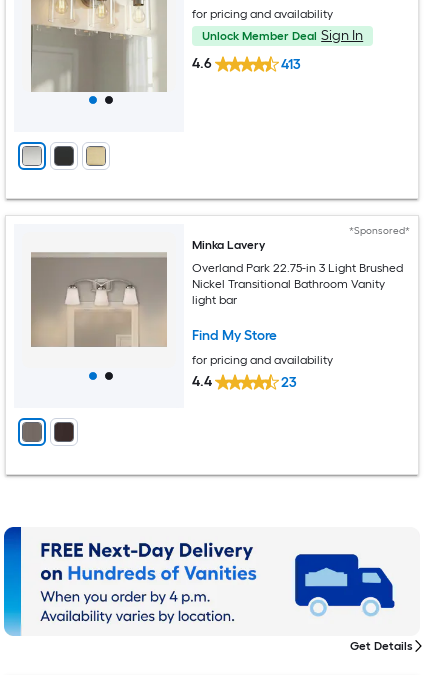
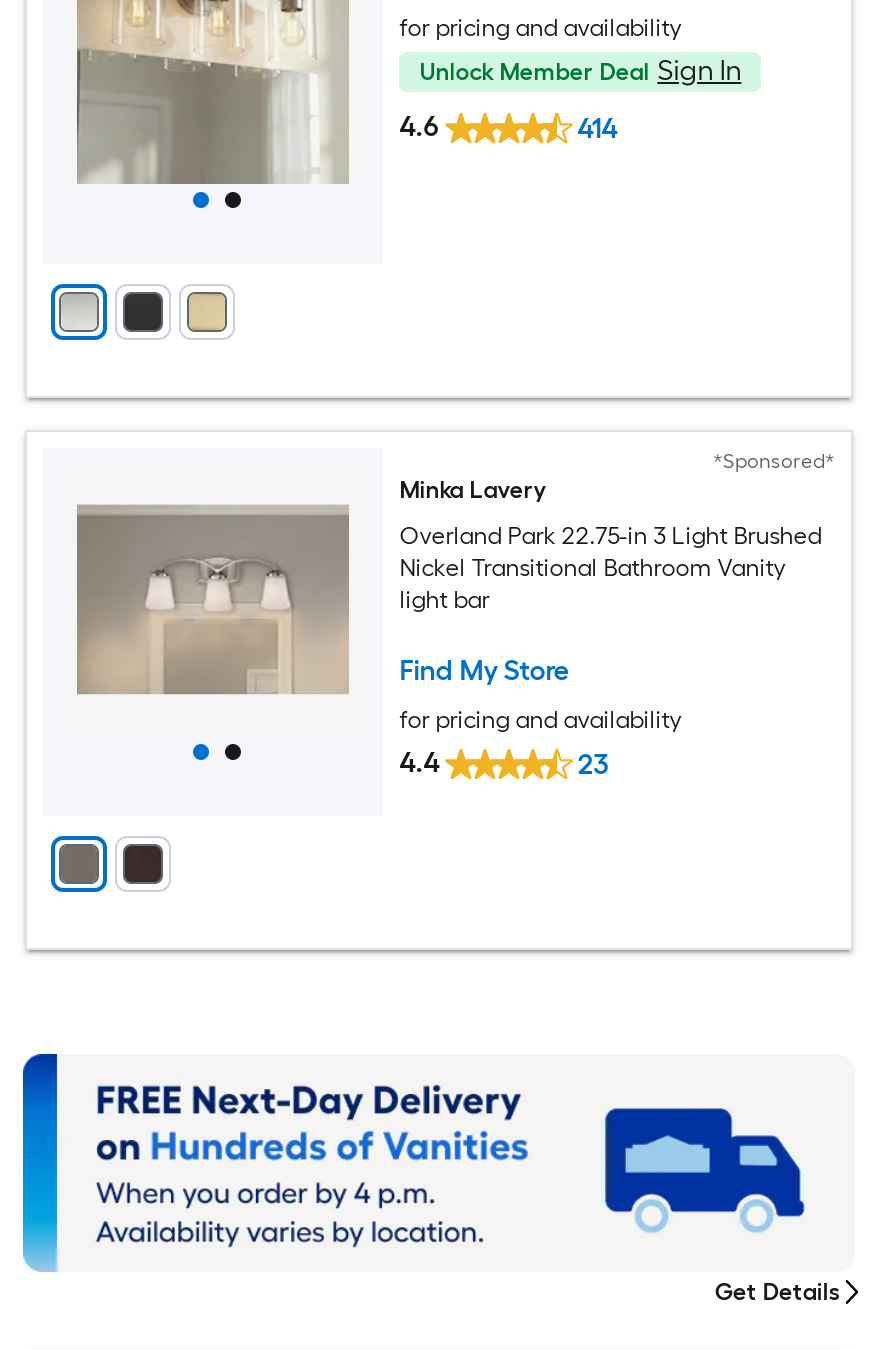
[281,56,301,73] 413 -> [577,113,617,147] 414

